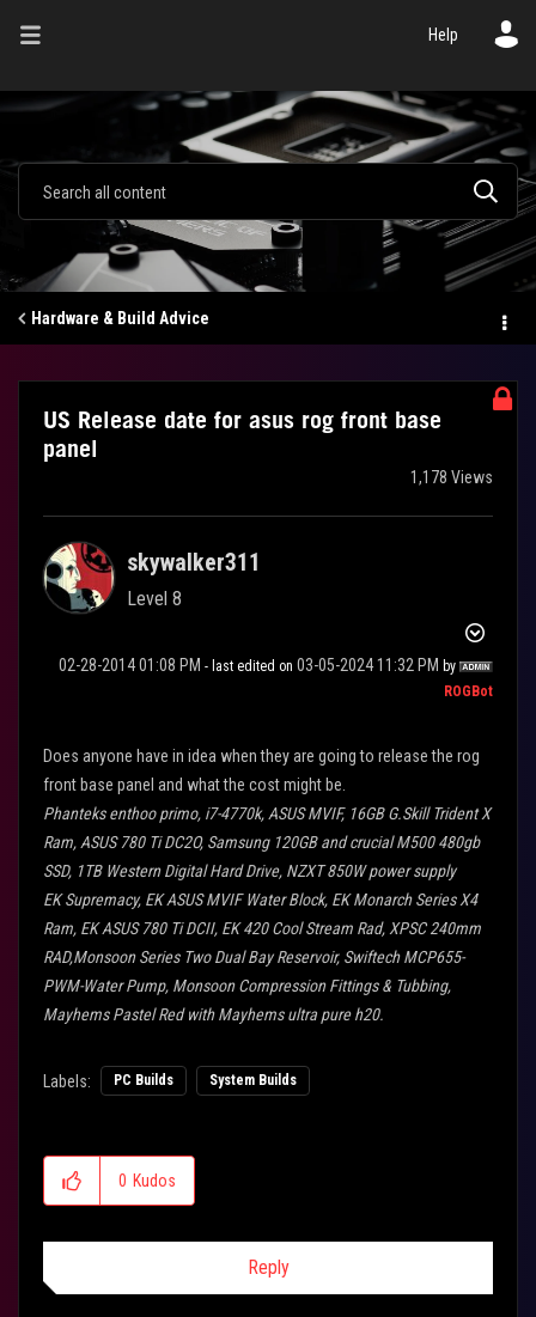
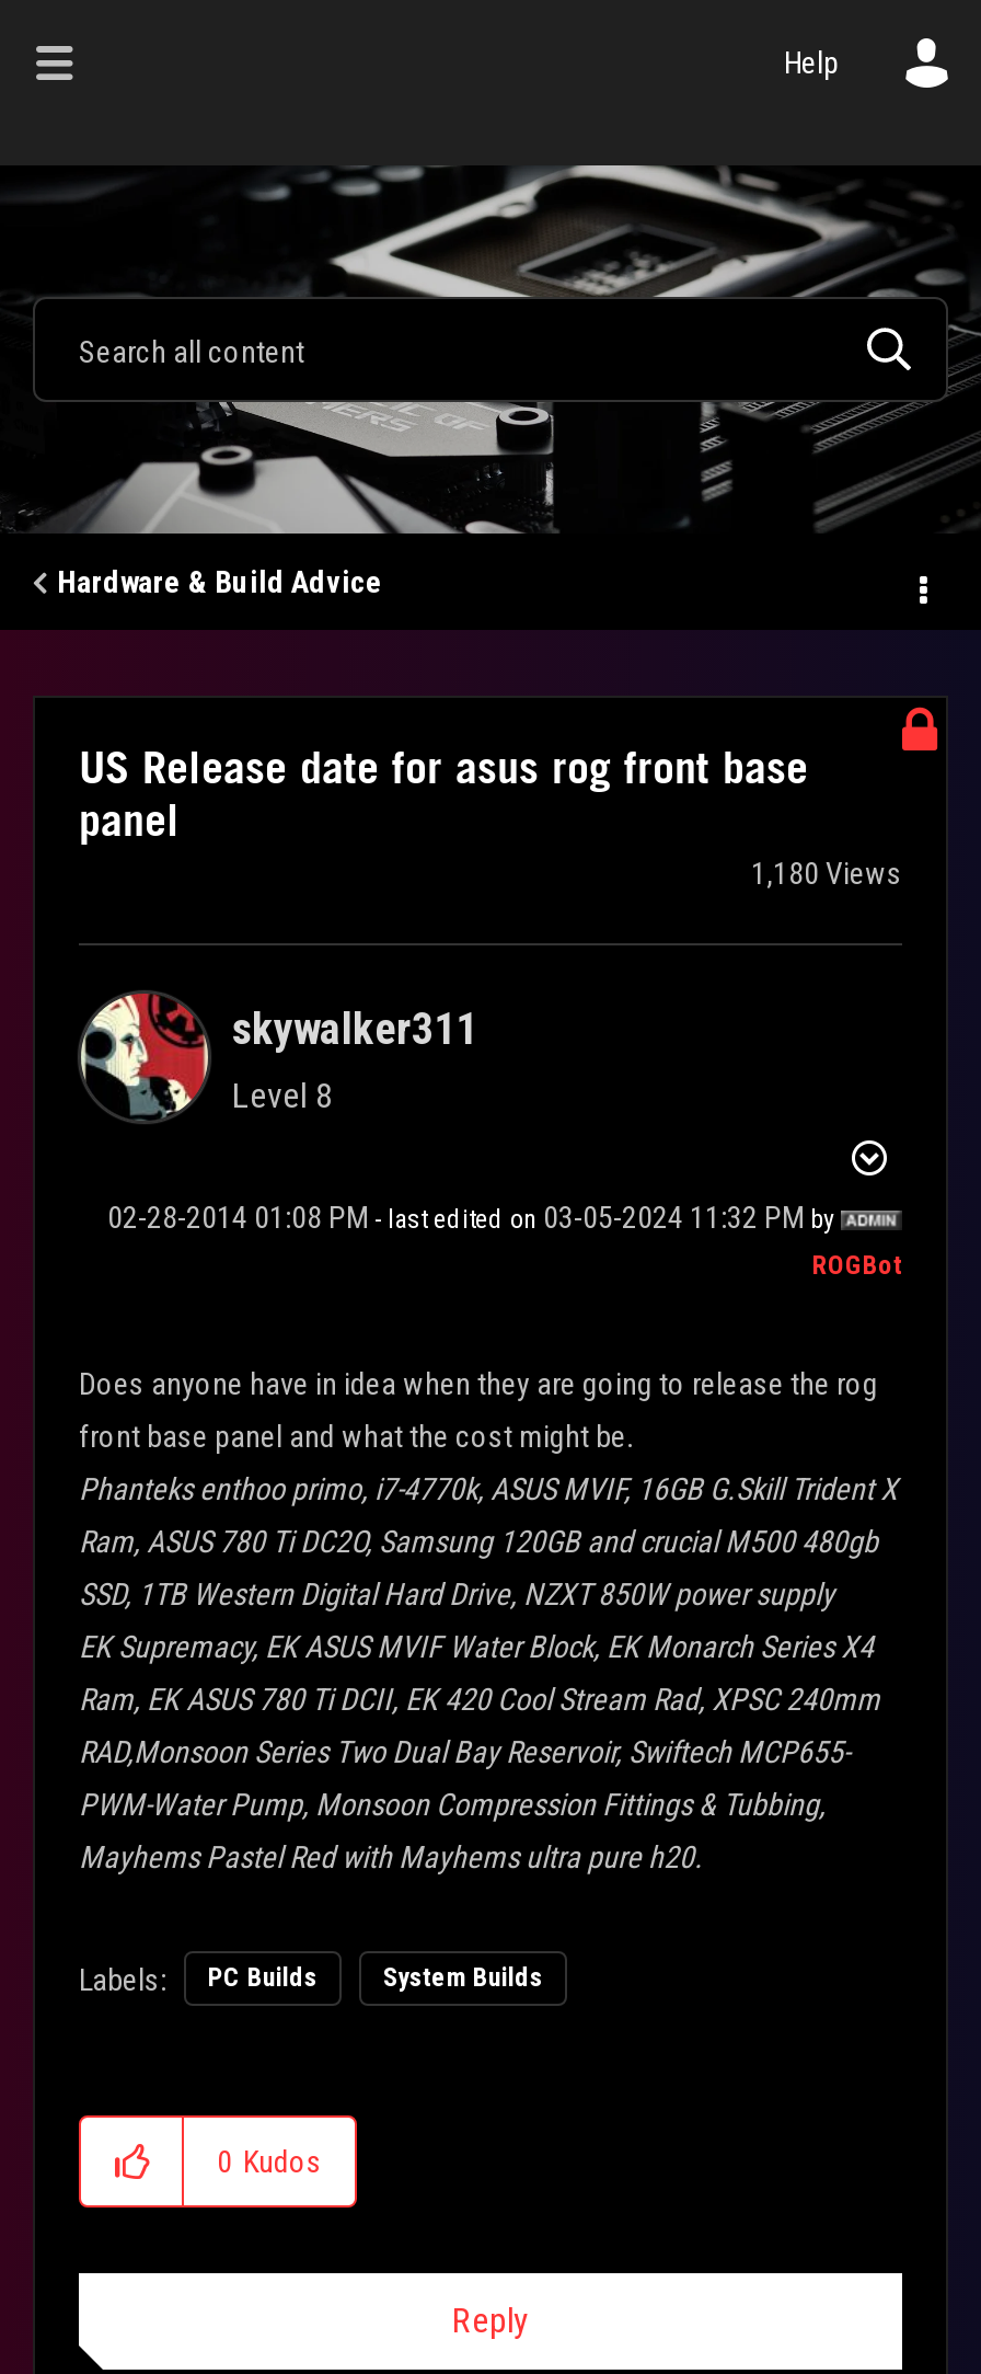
[410,468,493,487] 1,178 Views -> [751,856,902,891] 1,180 Views

